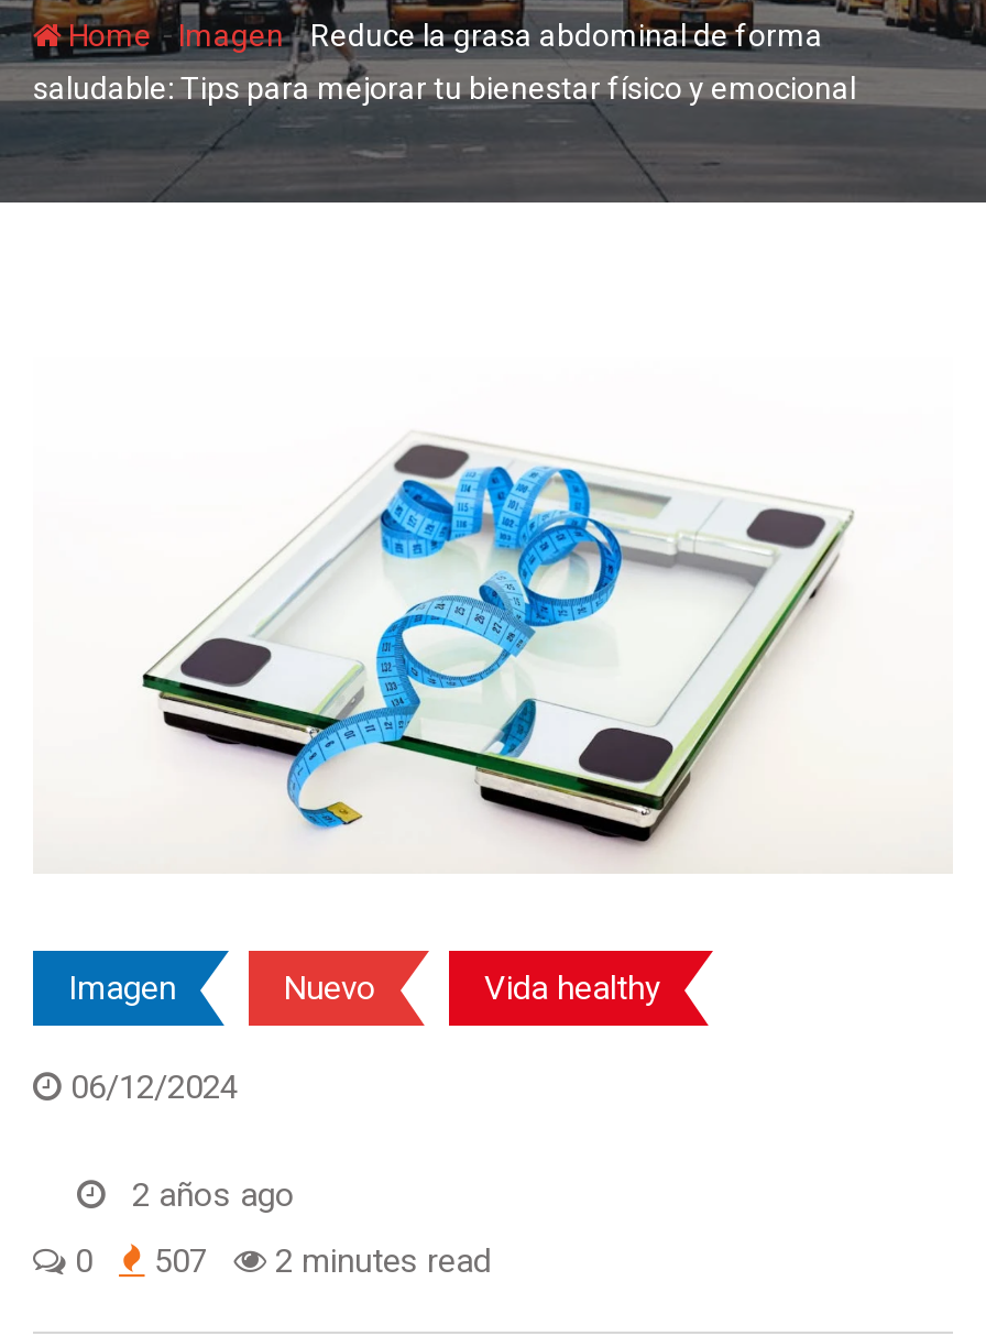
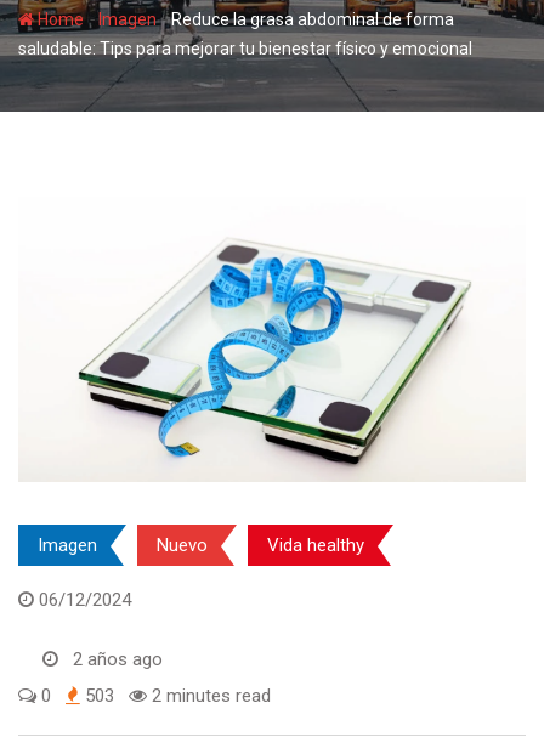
[66,1242,491,1281] 0 507 2 minutes read -> [36,685,271,707] 0 503 2 minutes read

